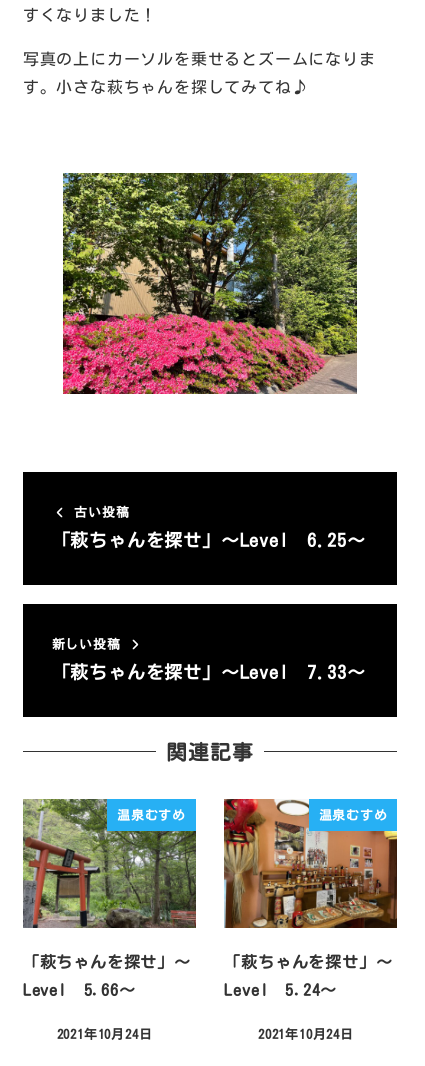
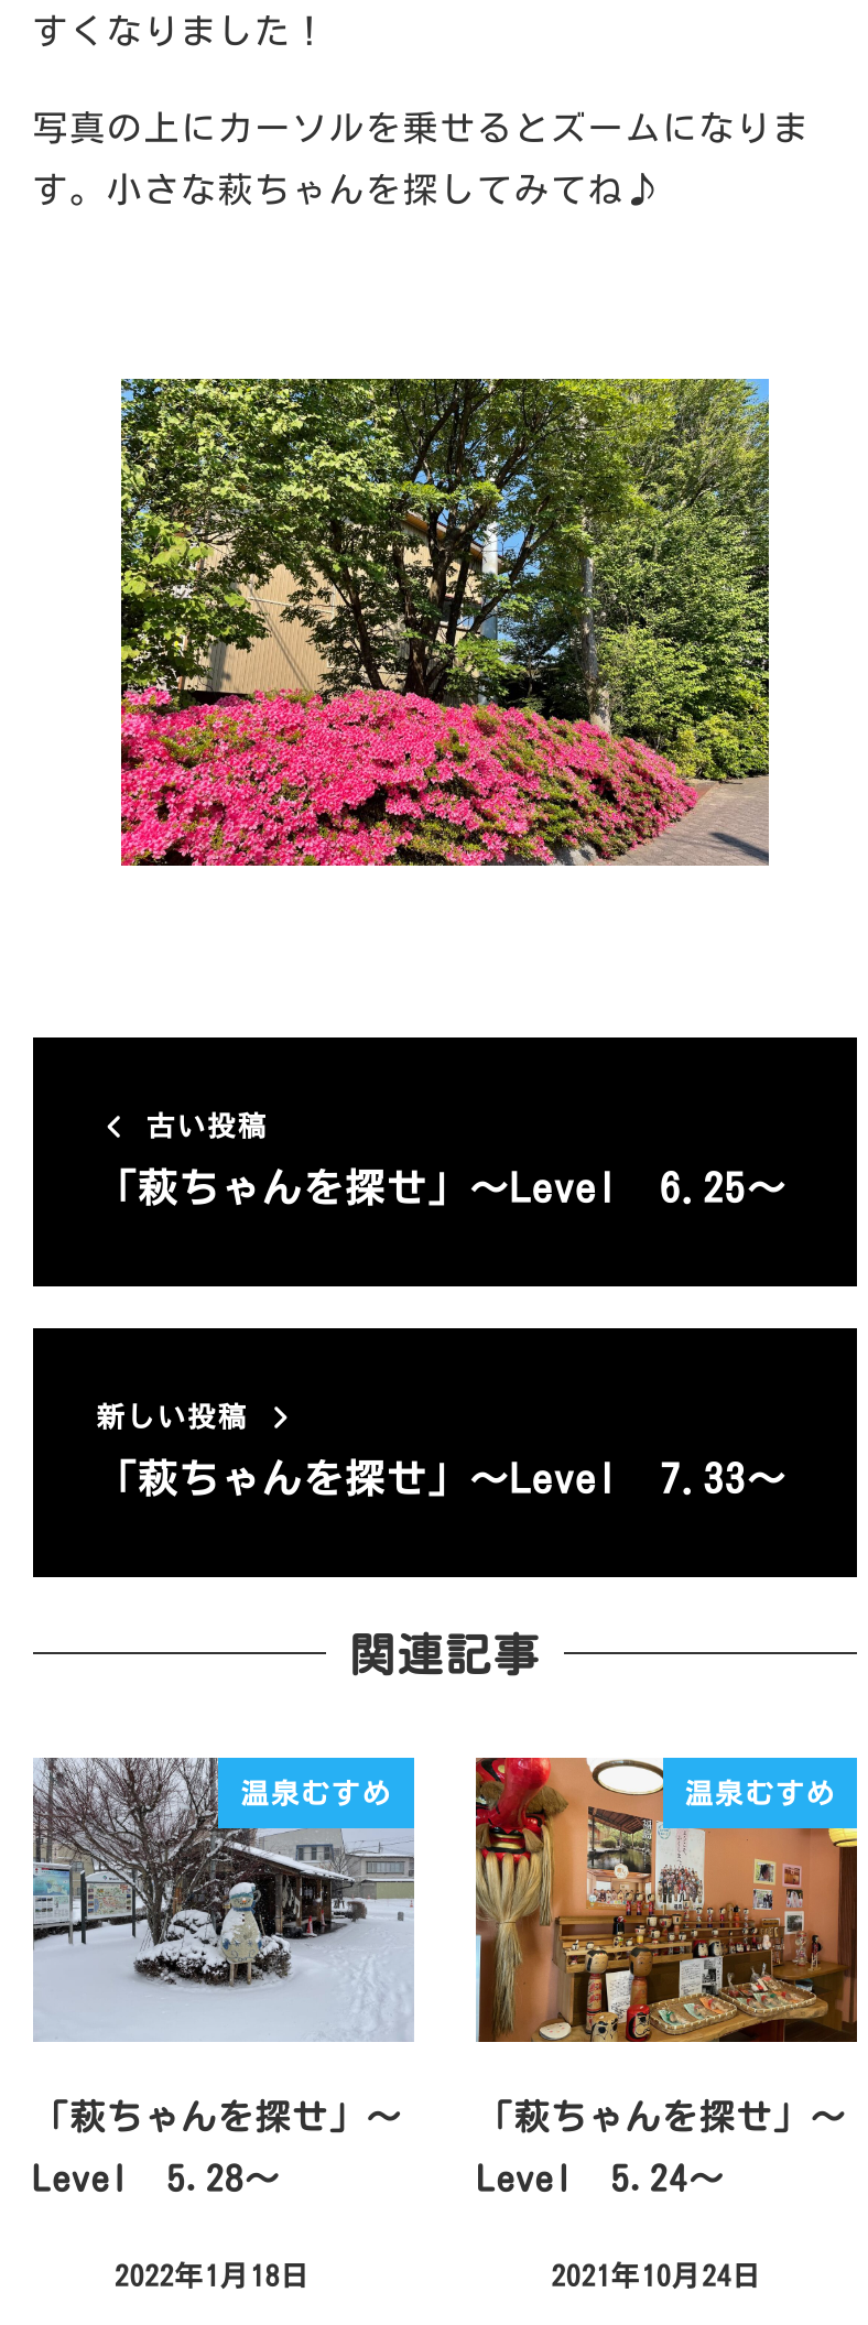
[22,799,197,929] [image] -> [31,1758,414,2042] [image]
[23,981,136,997] Level 5.66～ -> [33,2160,281,2195] Level 5.28～
[56,1028,152,1041] 2021年10月24日 -> [114,2262,310,2290] 2022年1月18日

